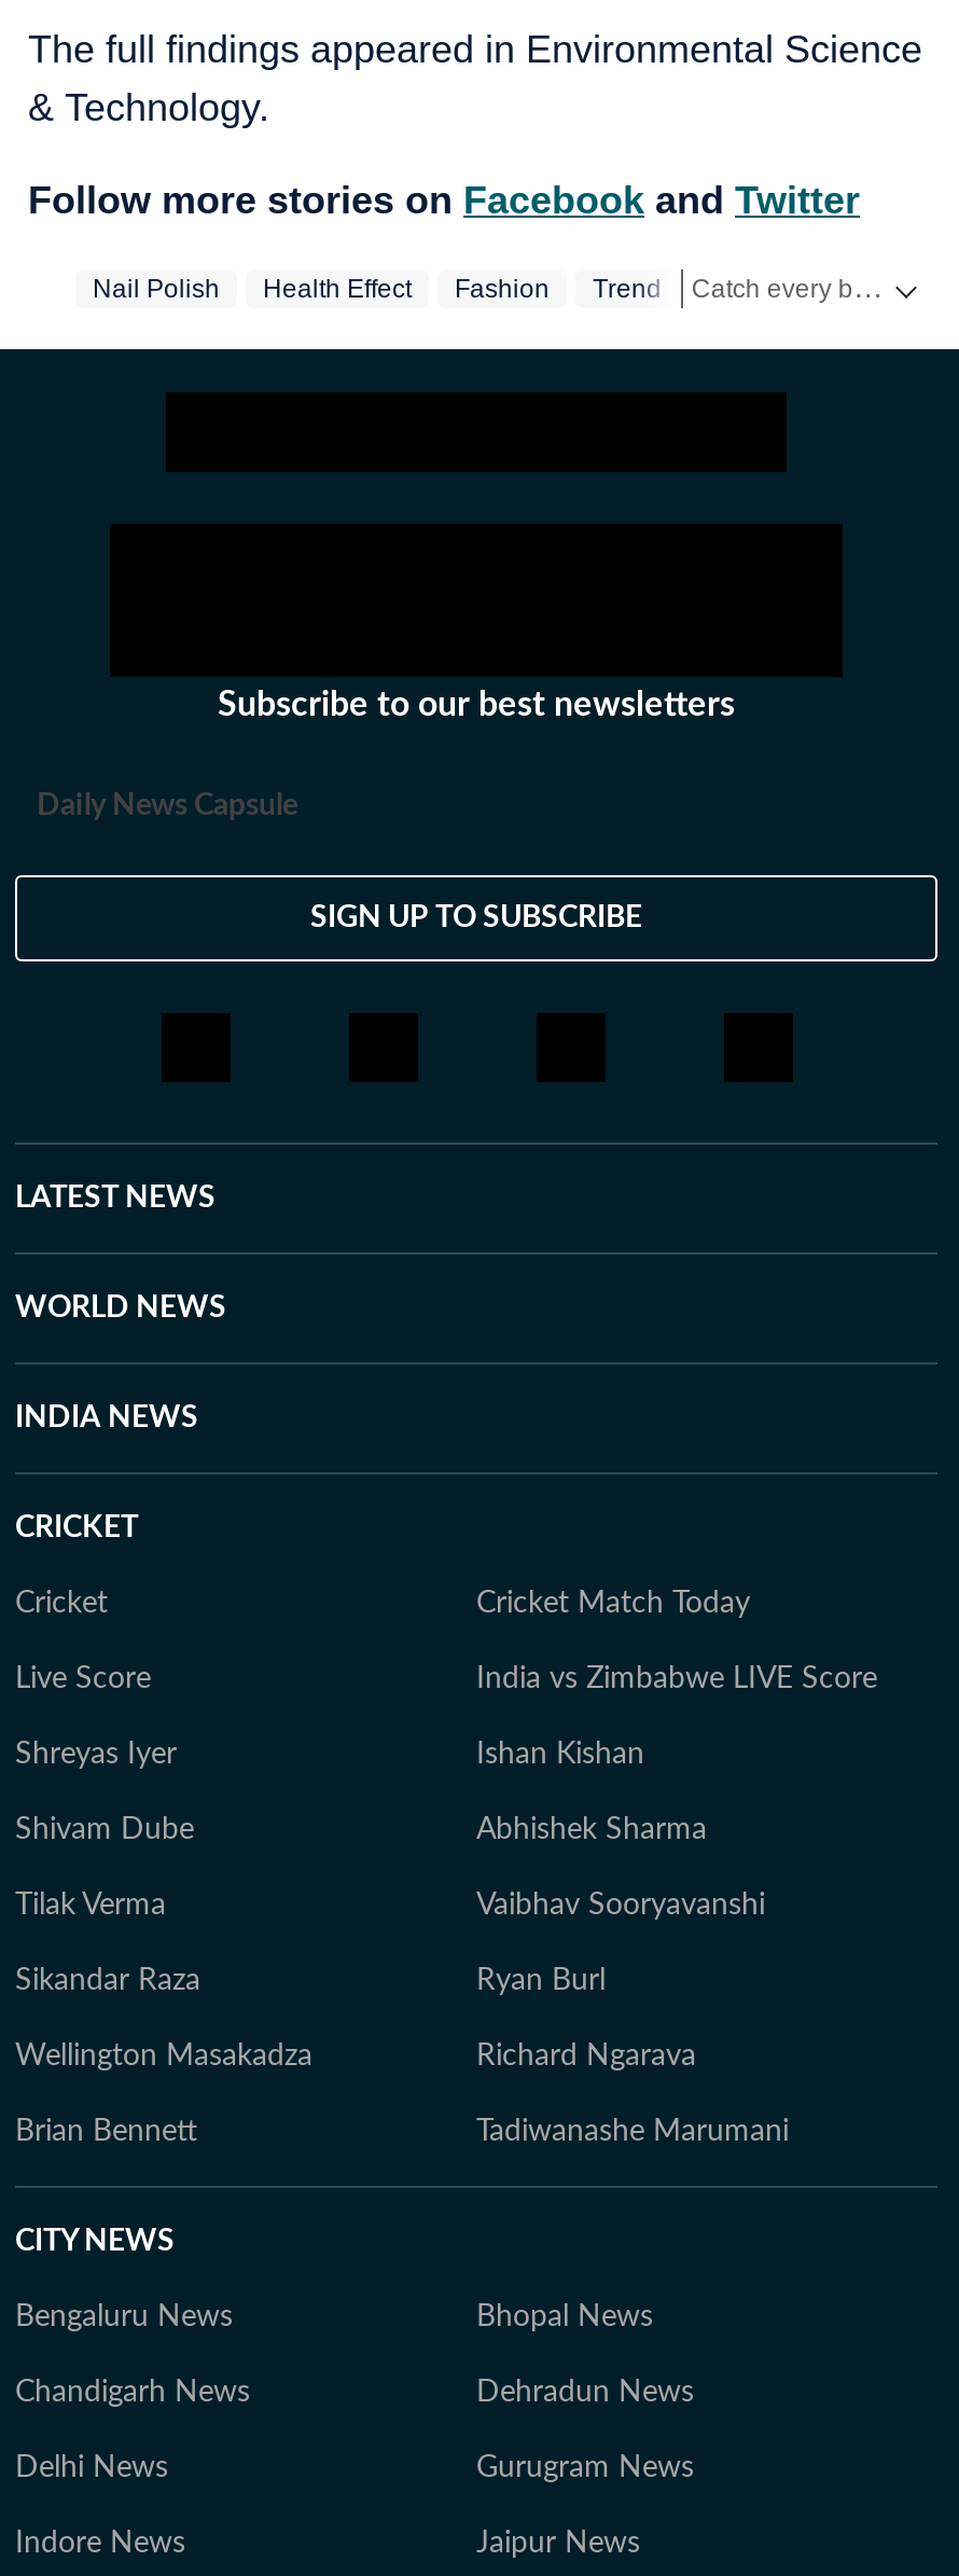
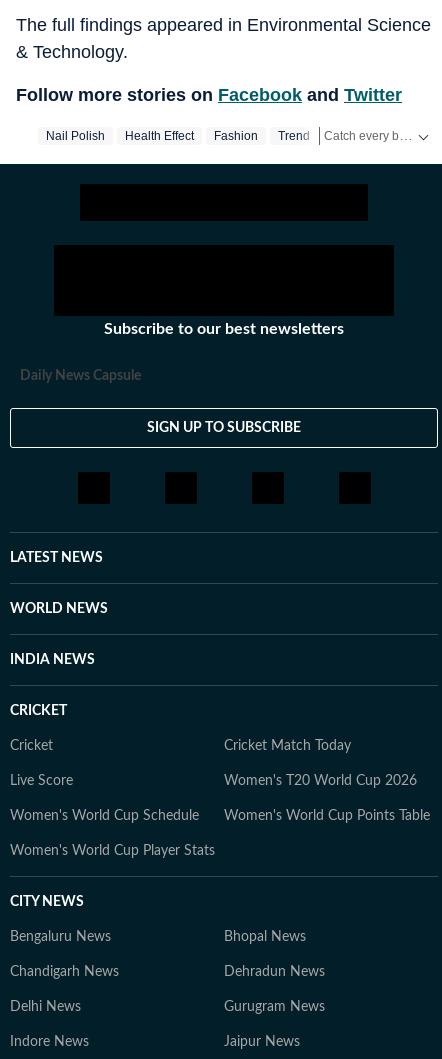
[15,1664,877,2147] India vs Zimbabwe LIVE Score | Shreyas Iyer | Ishan Kishan | Shivam Dube | Abhishek Sharma | Tilak Verma | Vaibhav Sooryavanshi | Sikandar Raza | Ryan Burl | Wellington Masakadza | Richard Ngarava | Brian Bennett | Tadiwanashe Marumani -> [10,774,430,858] Women's T20 World Cup 2026 | Women's World Cup Schedule | Women's World Cup Points Table | Women's World Cup Player Stats

